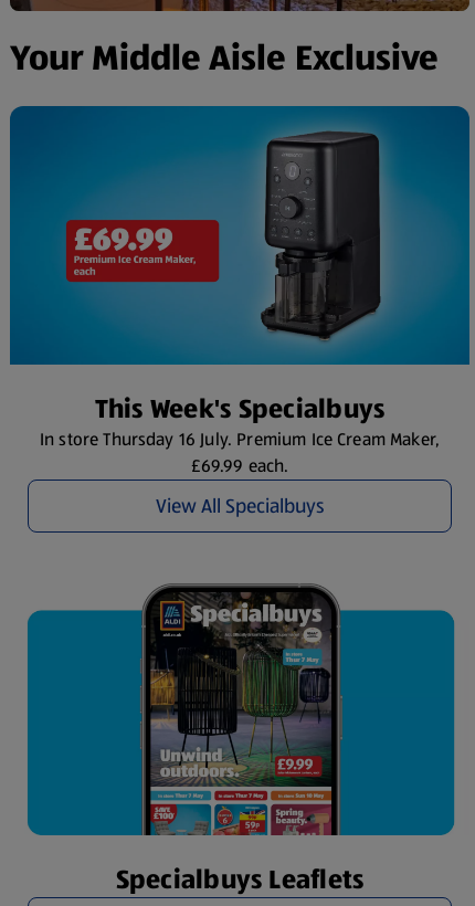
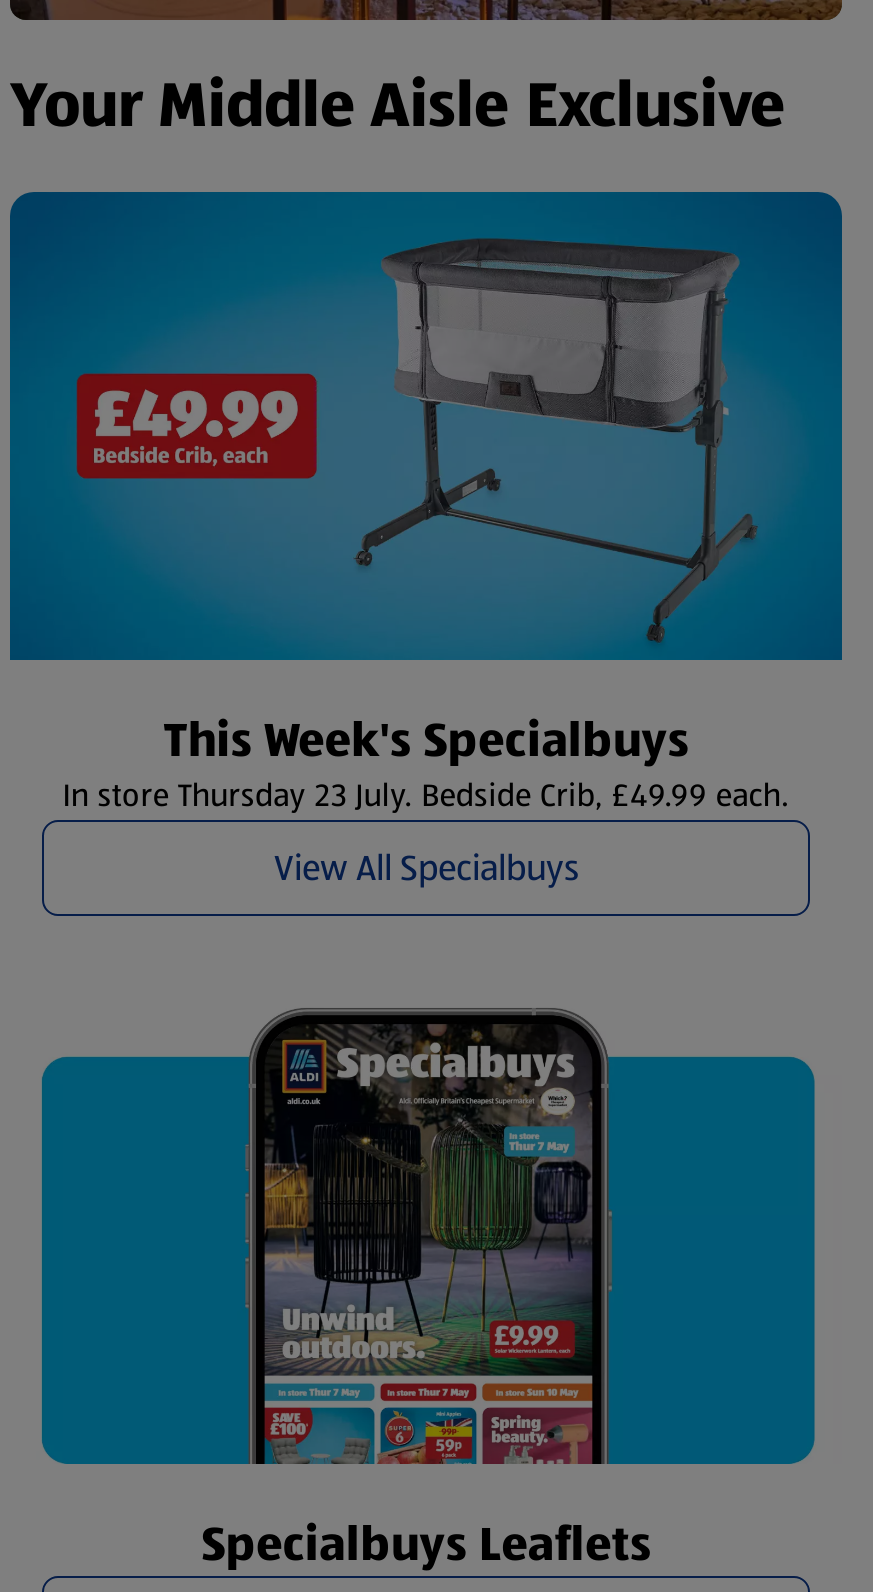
[46,117,422,355] [image] -> [74,214,758,646] [image]
[40,427,440,479] In store Thursday 16 July. Premium Ice Cream Maker, | £69.99 each. -> [62,772,789,818] In store Thursday 23 July. Bedside Crib, £49.99 each.

